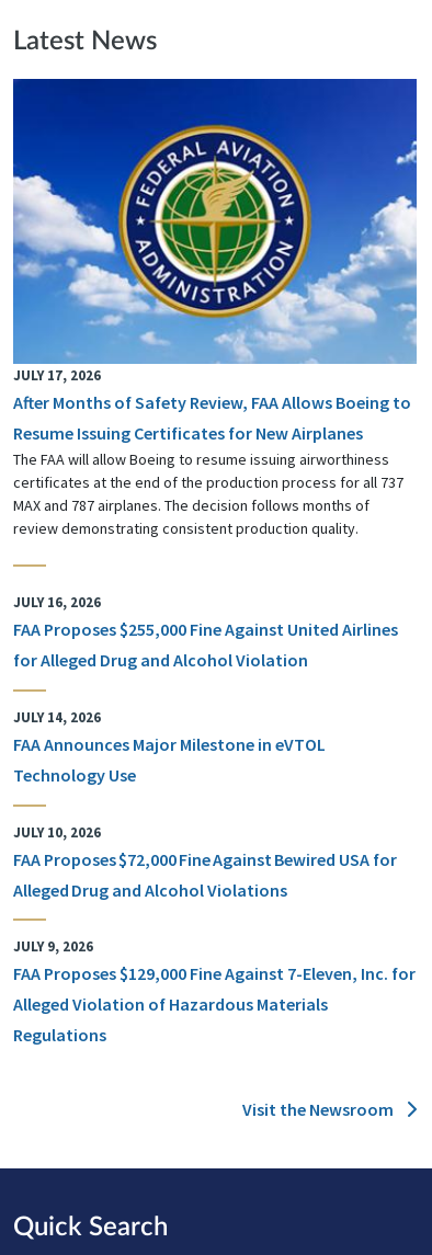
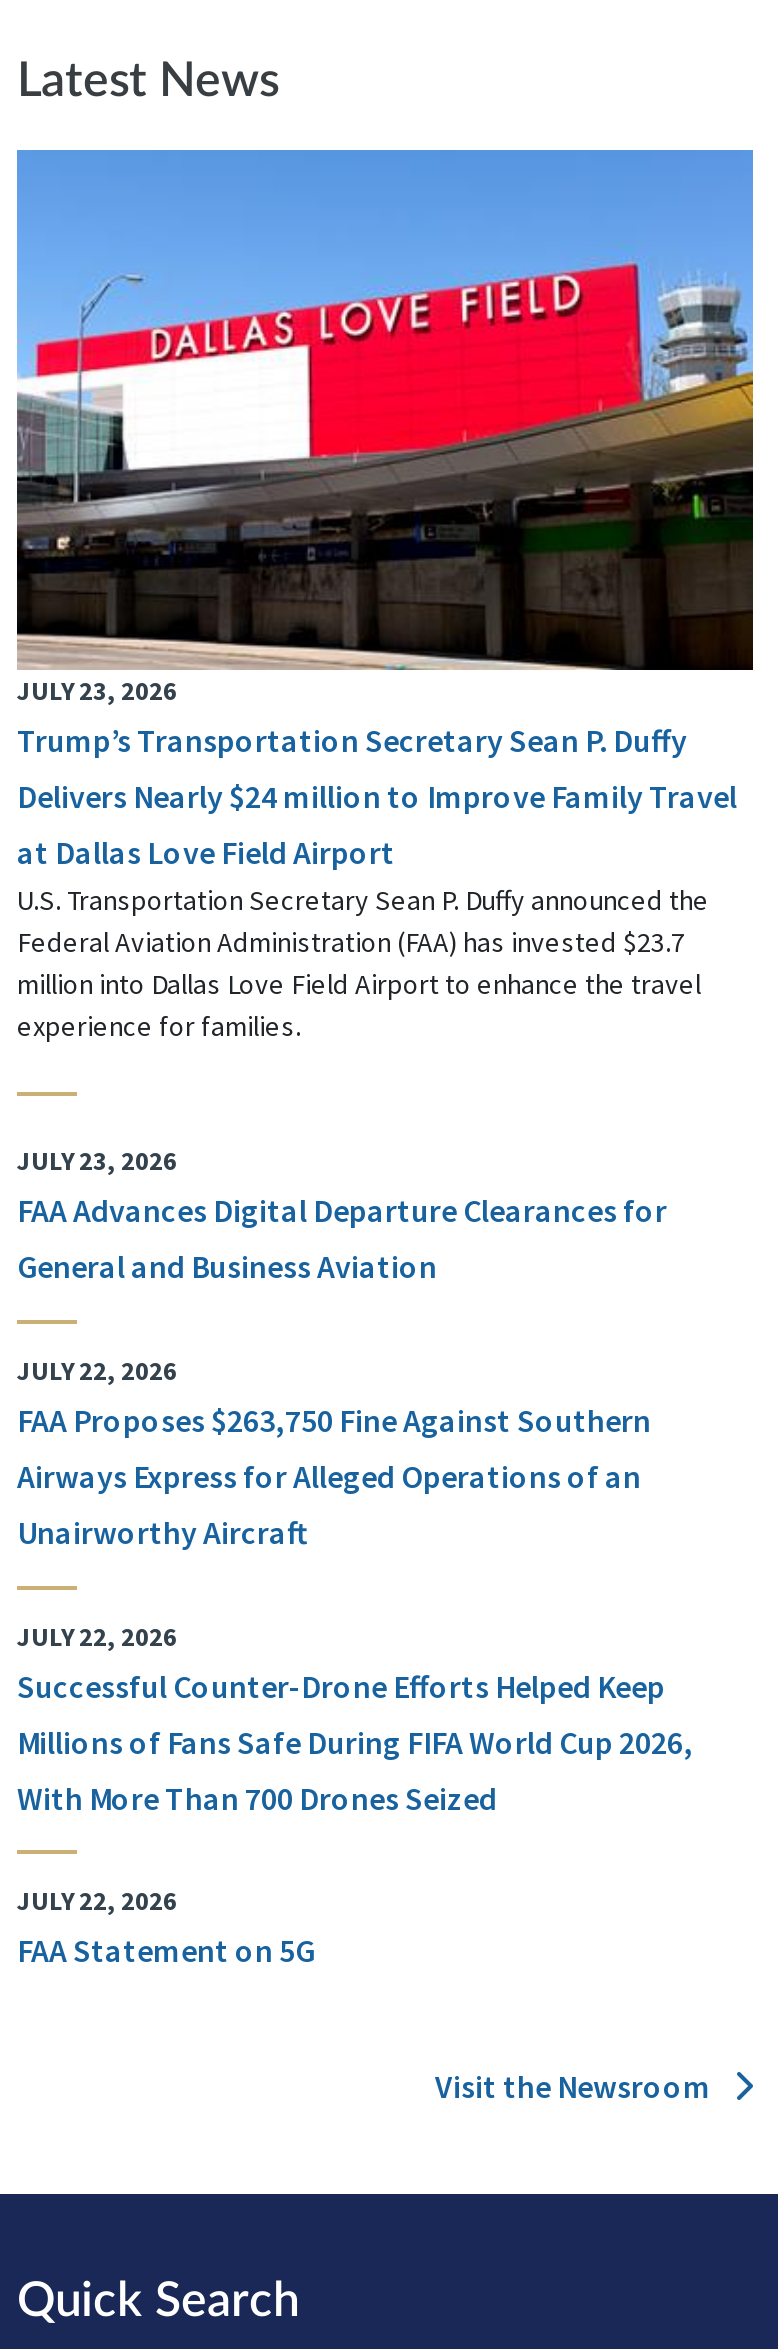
[12,78,418,538] [image] | JULY 17, 2026 | After Months of Safety Review, FAA Allows Boeing to | Resume Issuing Certificates for New Airplanes | The FAA will allow Boeing to resume issuing airworthiness | certificates at the end of the production process for all 737 | MAX and 787 airplanes. The decision follows months of | review demonstrating consistent production quality. -> [15,148,755,1043] [image] | JULY 23, 2026 | Trump’s Transportation Secretary Sean P. Duffy | Delivers Nearly $24 million to Improve Family Travel | at Dallas Love Field Airport | U.S. Transportation Secretary Sean P. Duffy announced the | Federal Aviation Administration (FAA) has invested $23.7 | million into Dallas Love Field Airport to enhance the travel | experience for families.
[13,593,398,671] JULY 16, 2026 | FAA Proposes $255,000 Fine Against United Airlines | for Alleged Drug and Alcohol Violation -> [17,1145,667,1287] JULY 23, 2026 | FAA Advances Digital Departure Clearances for | General and Business Aviation
[13,708,326,786] JULY 14, 2026 | FAA Announces Major Milestone in eVTOL | Technology Use -> [17,1354,651,1552] JULY 22, 2026 | FAA Proposes $263,750 Fine Against Southern | Airways Express for Alleged Operations of an | Unairworthy Aircraft
[13,823,397,901] JULY 10, 2026 | FAA Proposes $72,000 Fine Against Bewired USA for | Alleged Drug and Alcohol Violations -> [17,1619,693,1817] JULY 22, 2026 | Successful Counter-Drone Efforts Helped Keep | Millions of Fans Safe During FIFA World Cup 2026, | With More Than 700 Drones Seized
[13,937,416,1046] JULY 9, 2026 | FAA Proposes $129,000 Fine Against 7-Eleven, Inc. for | Alleged Violation of Hazardous Materials | Regulations -> [17,1884,315,1970] JULY 22, 2026 | FAA Statement on 5G

